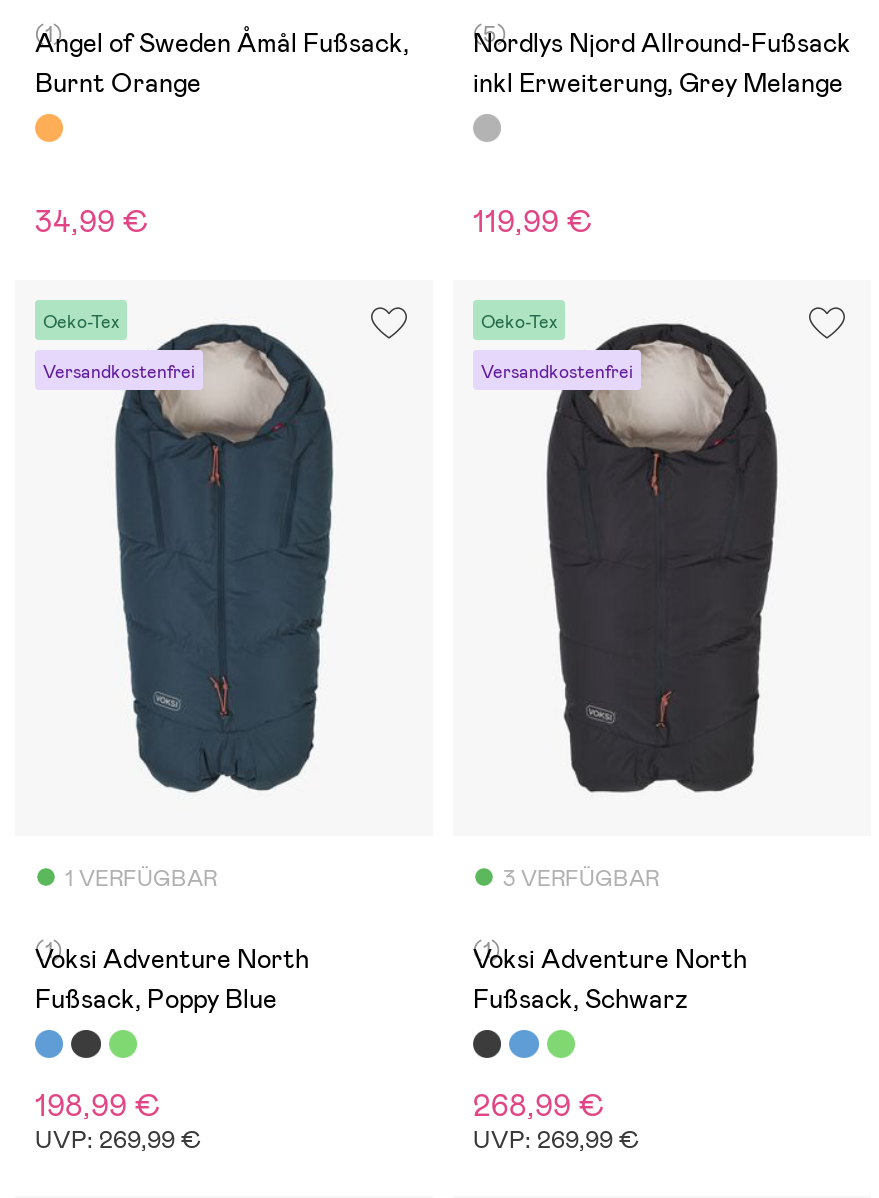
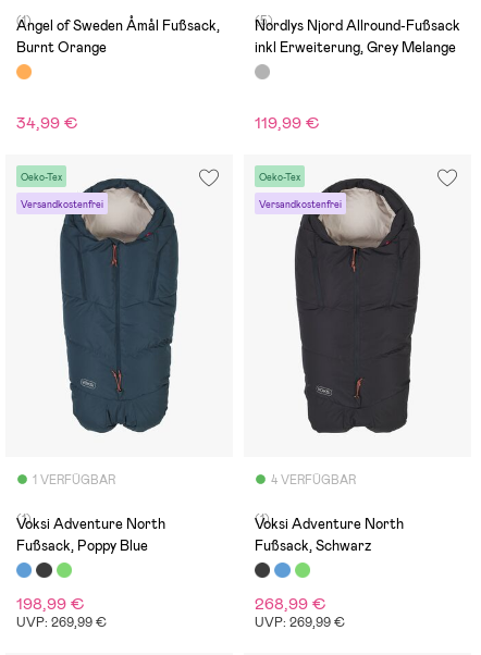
[503,865,659,893] 3 VERFÜGBAR -> [271,473,356,488] 4 VERFÜGBAR

